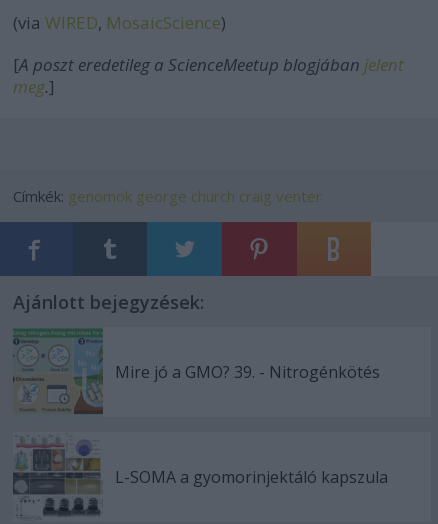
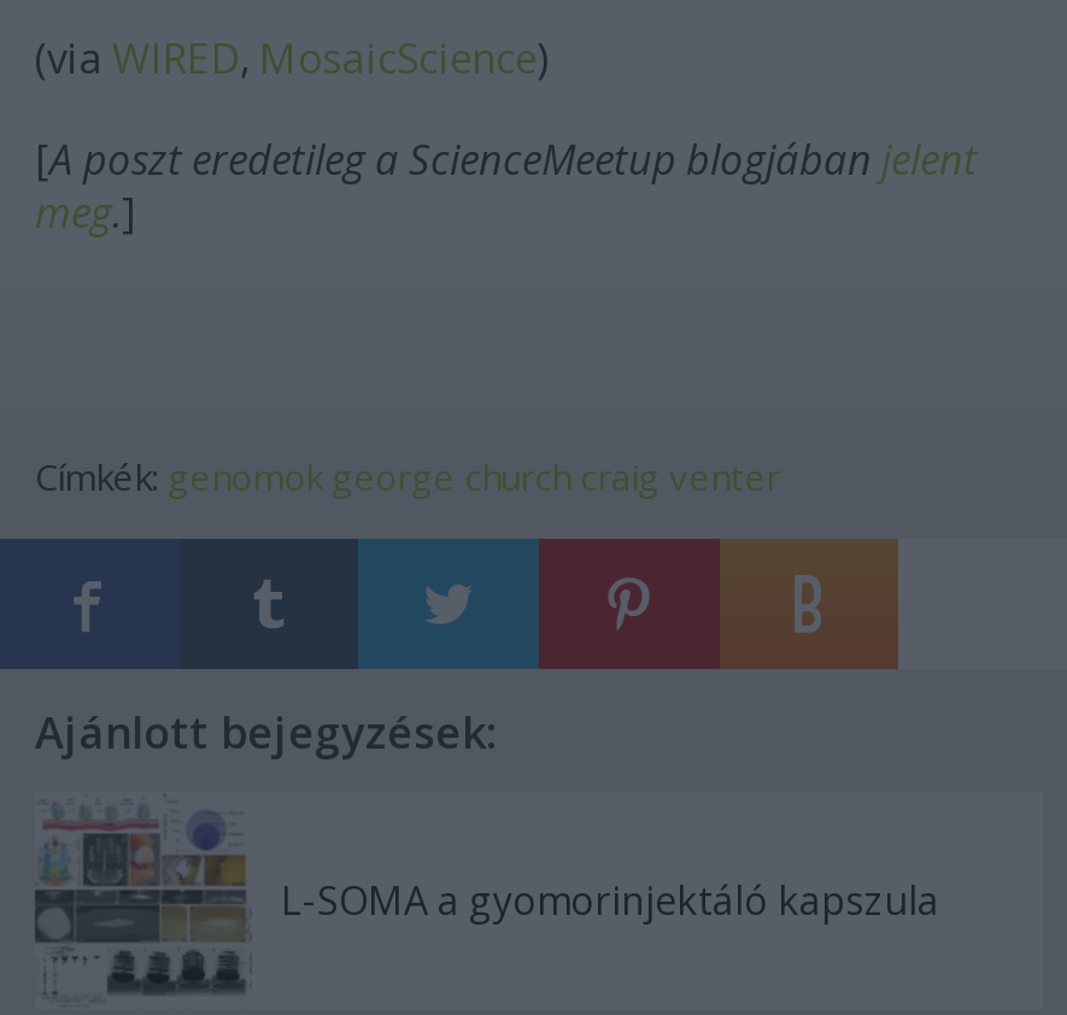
[12,328,380,415] [image] | Mire jó a GMO? 39. - Nitrogénkötés -> none

